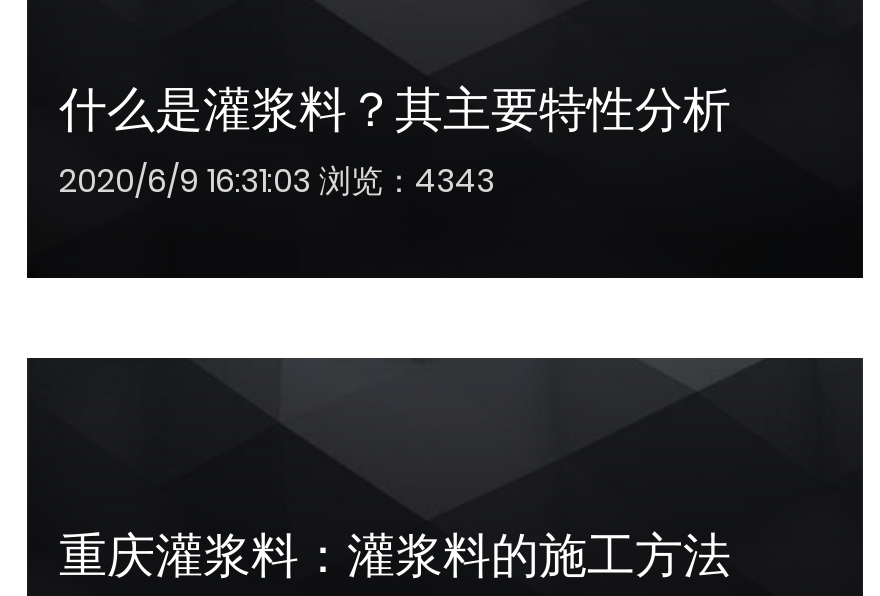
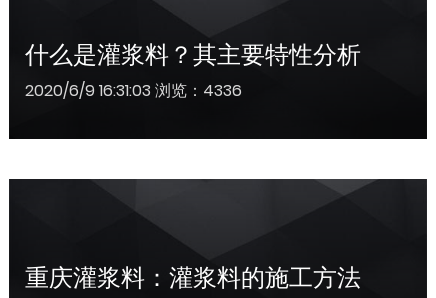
[59,157,495,203] 2020/6/9 16:31:03 浏览：4343 -> [25,79,242,102] 2020/6/9 16:31:03 浏览：4336

